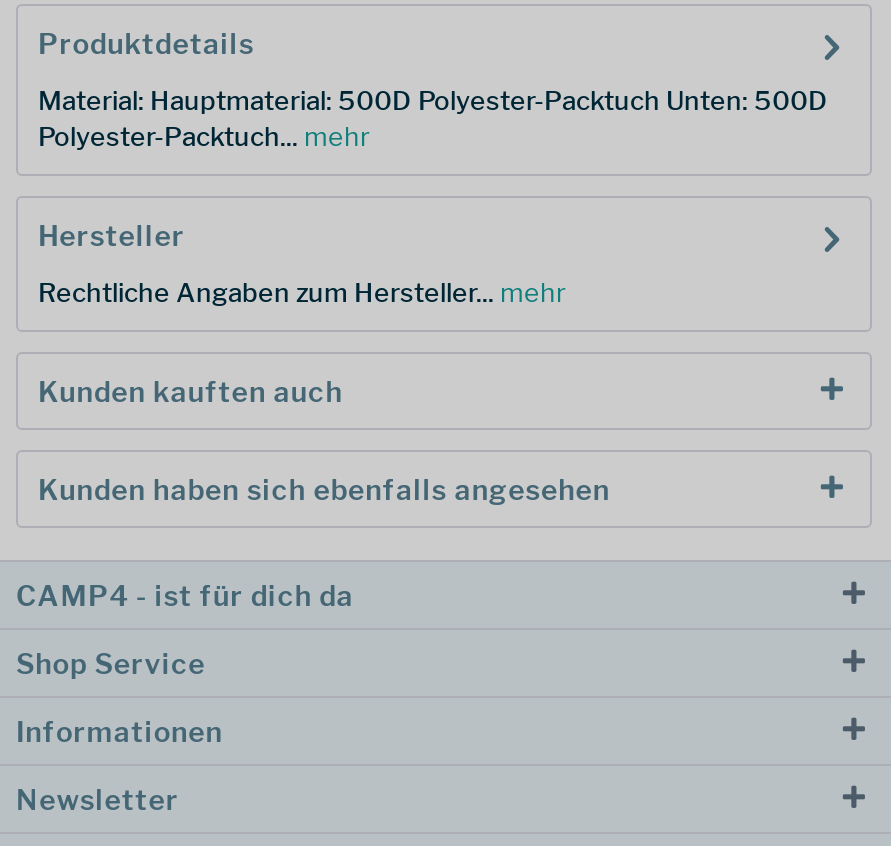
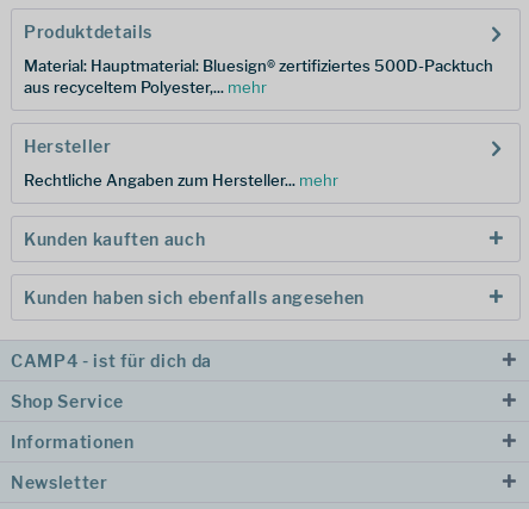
[38,84,828,152] Material: Hauptmaterial: 500D Polyester-Packtuch Unten: 500D | Polyester-Packtuch... mehr -> [24,56,493,97] Material: Hauptmaterial: Bluesign® zertifiziertes 500D-Packtuch | aus recyceltem Polyester,... mehr

